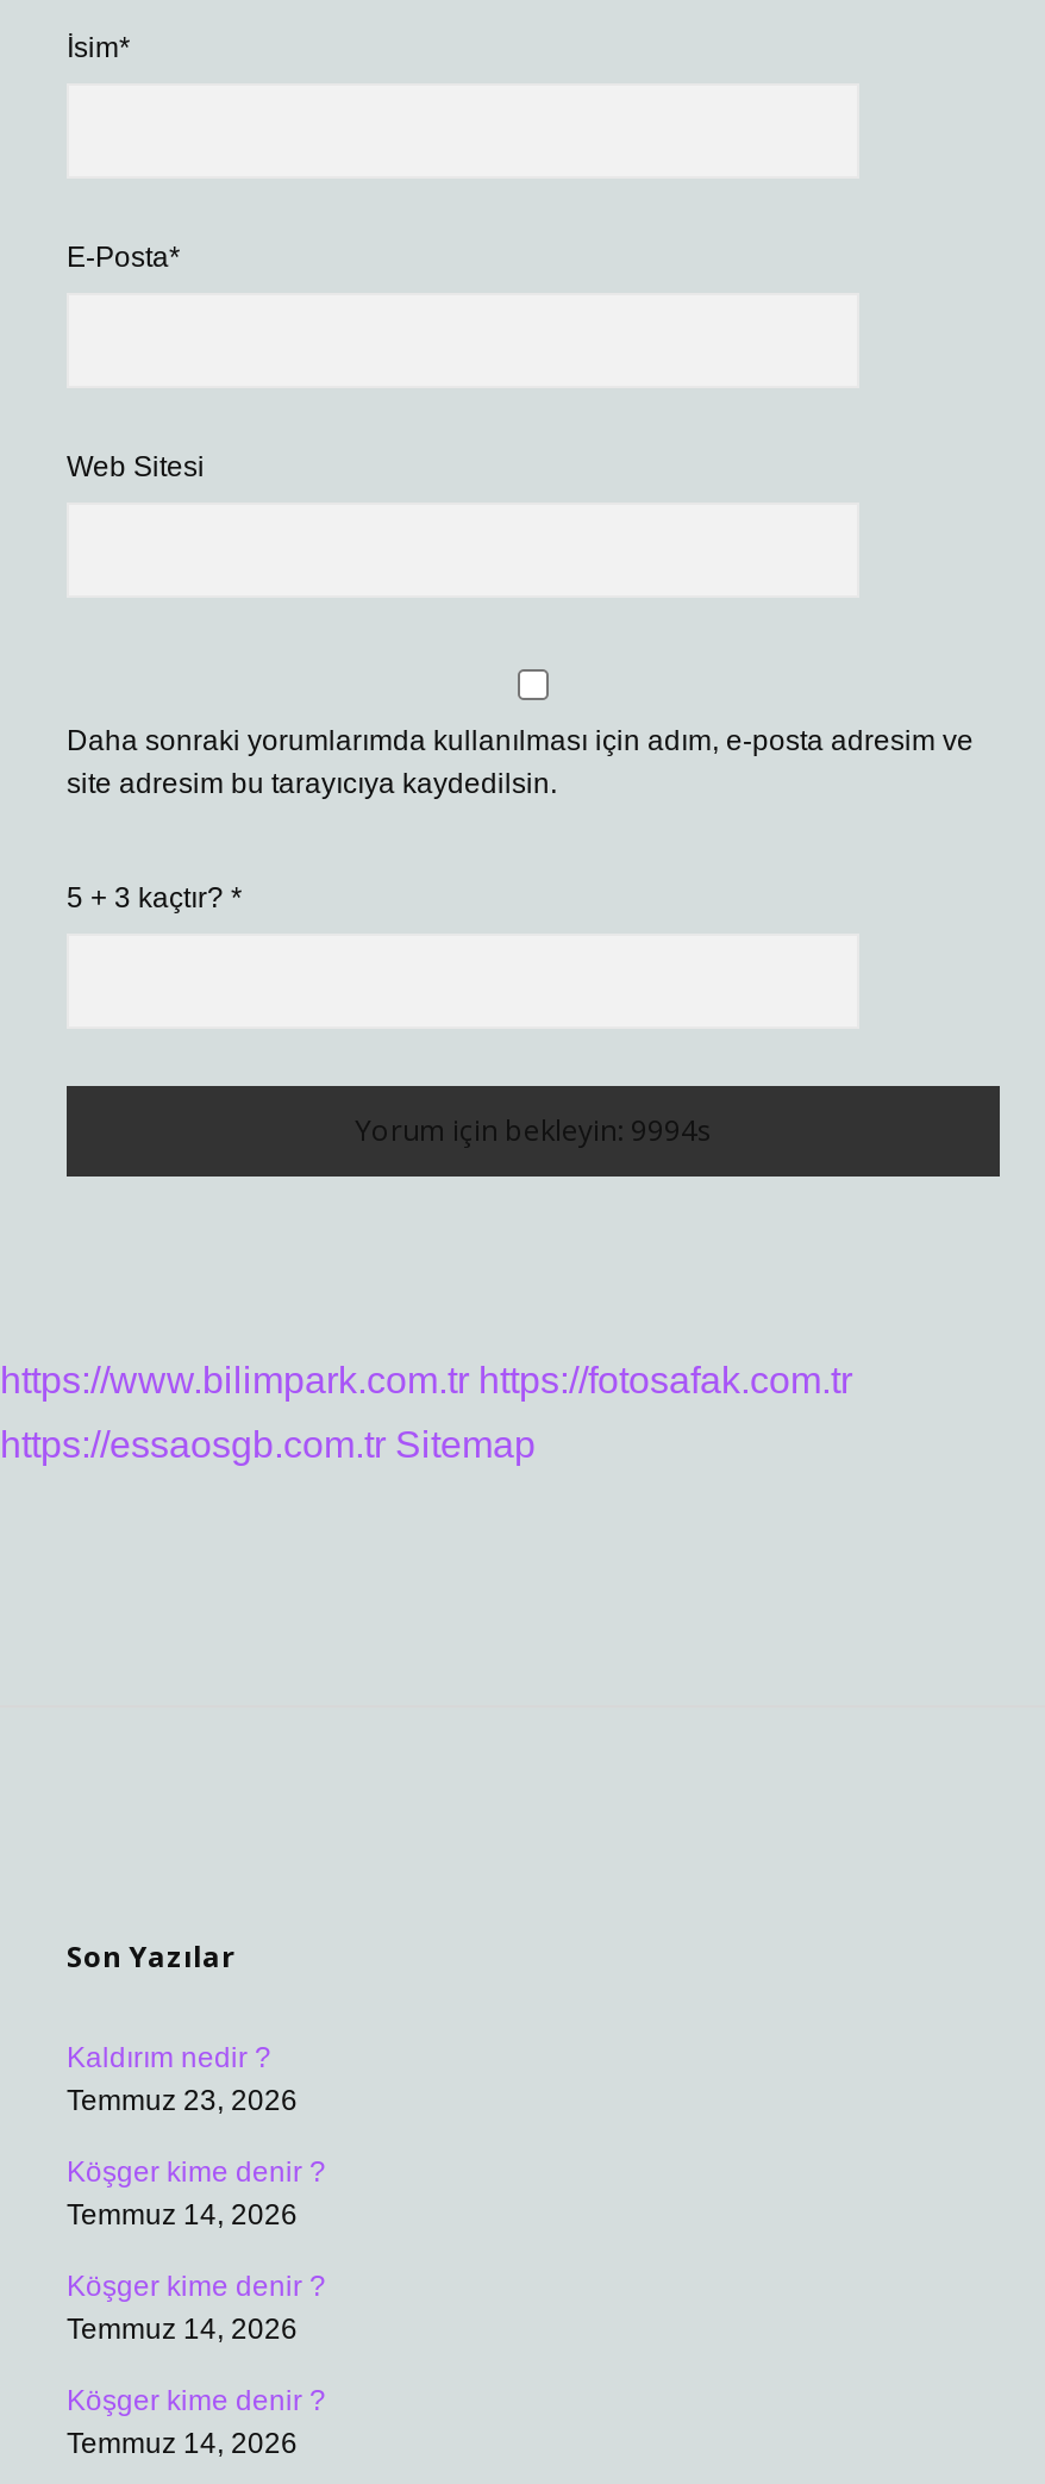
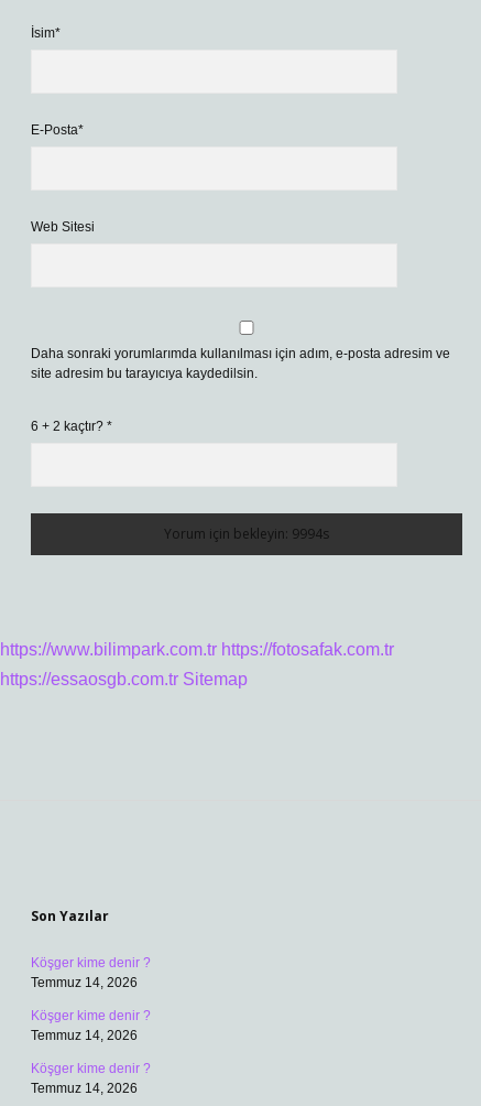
[67,881,243,915] 5 + 3 kaçtır? * -> [31,419,112,434] 6 + 2 kaçtır? *
[67,2041,298,2117] Kaldırım nedir ? | Temmuz 23, 2026 -> none

